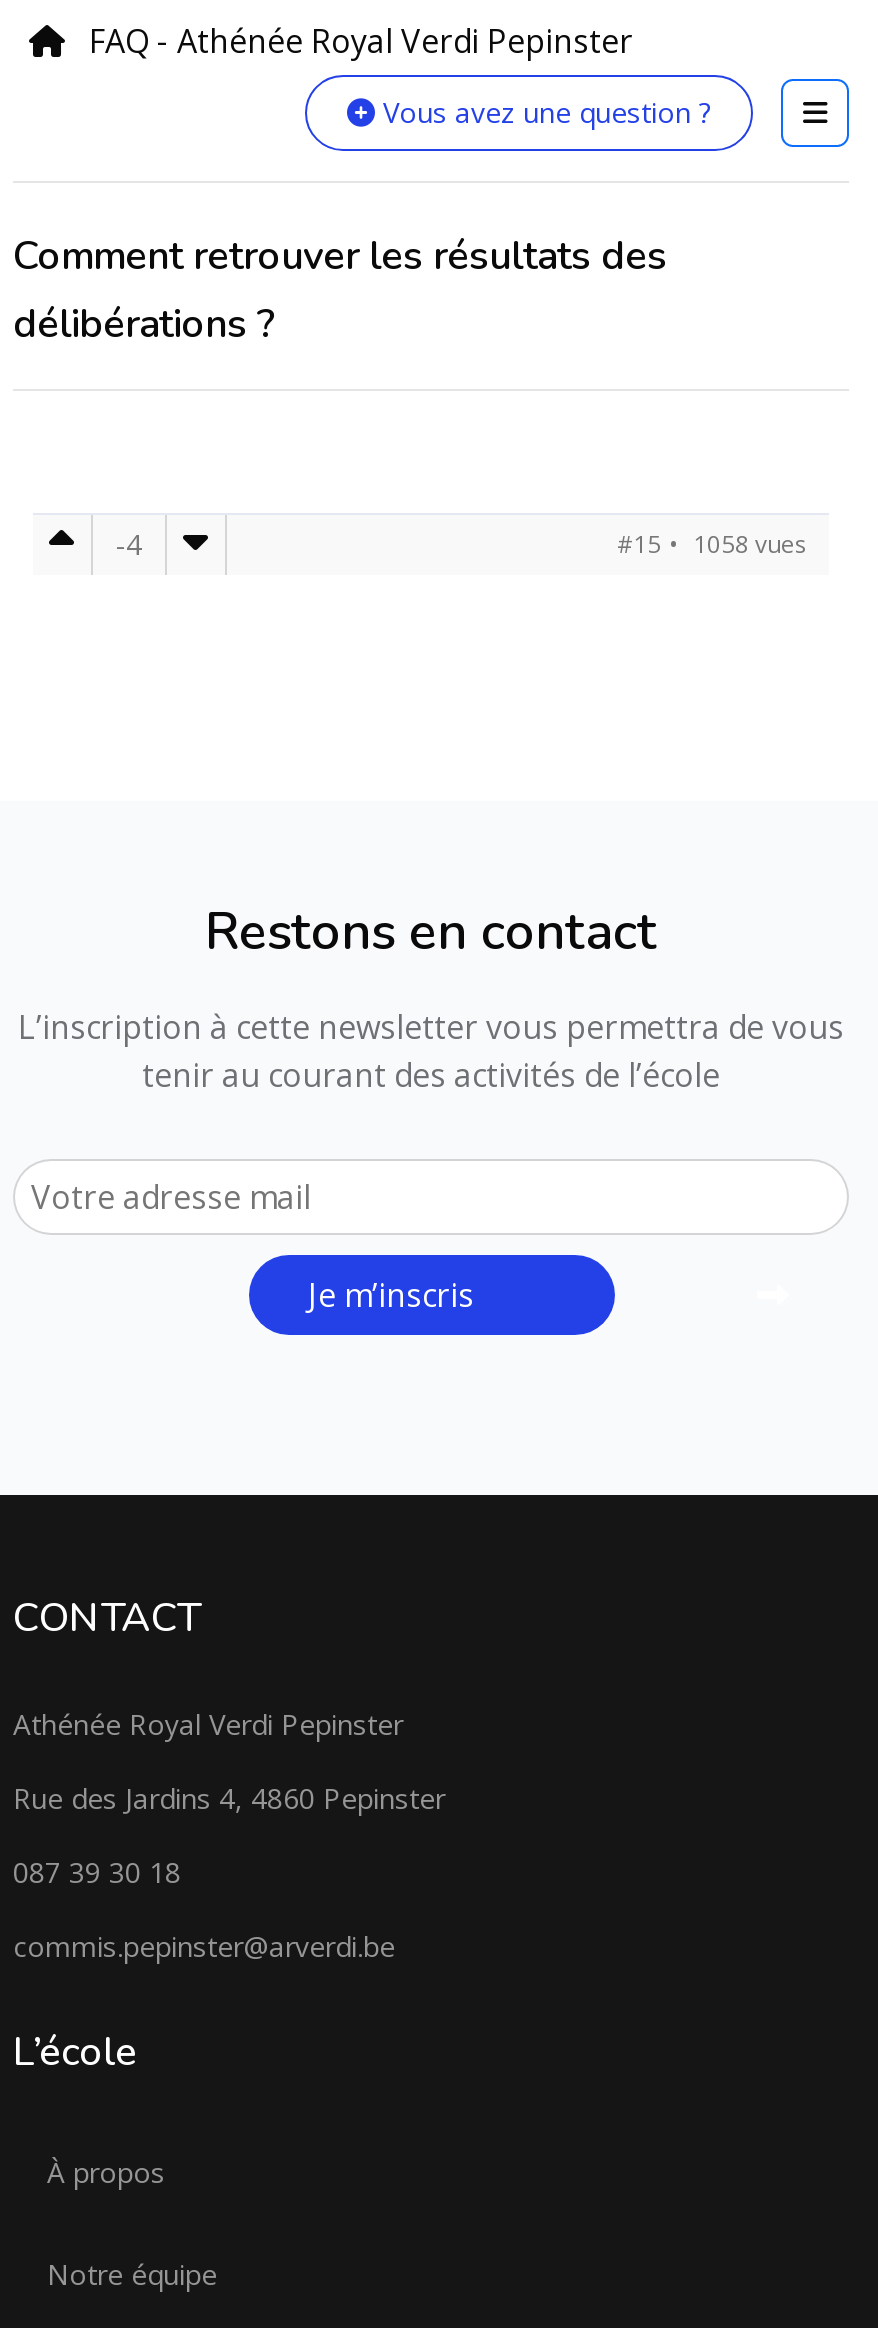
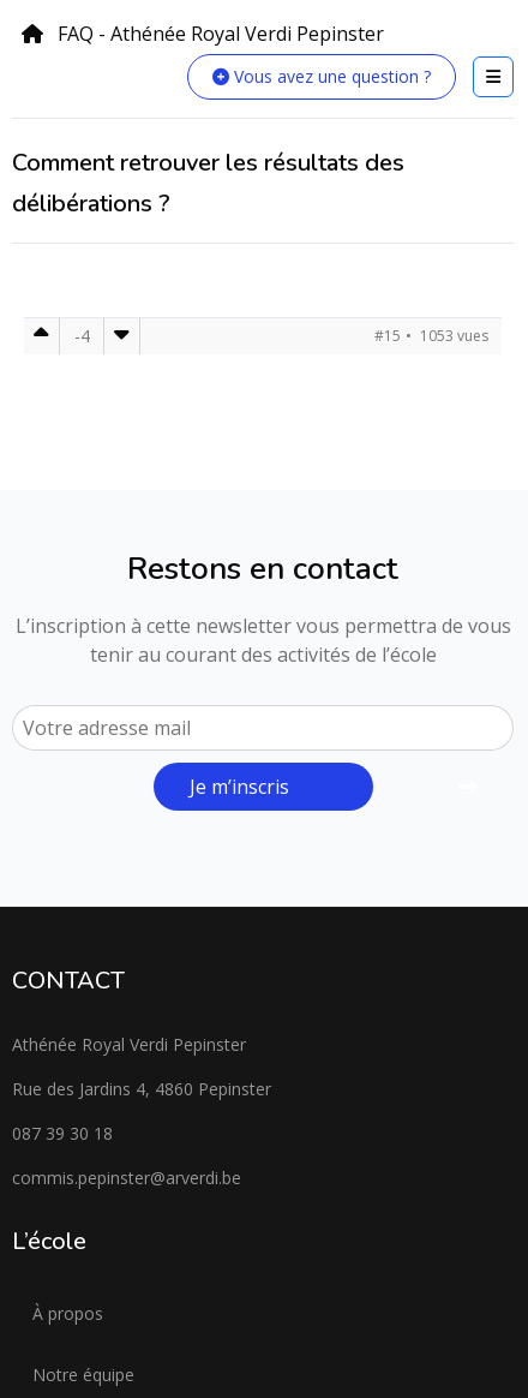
[617,527,807,561] #15 1058 vues -> [374,325,488,346] #15 1053 vues

